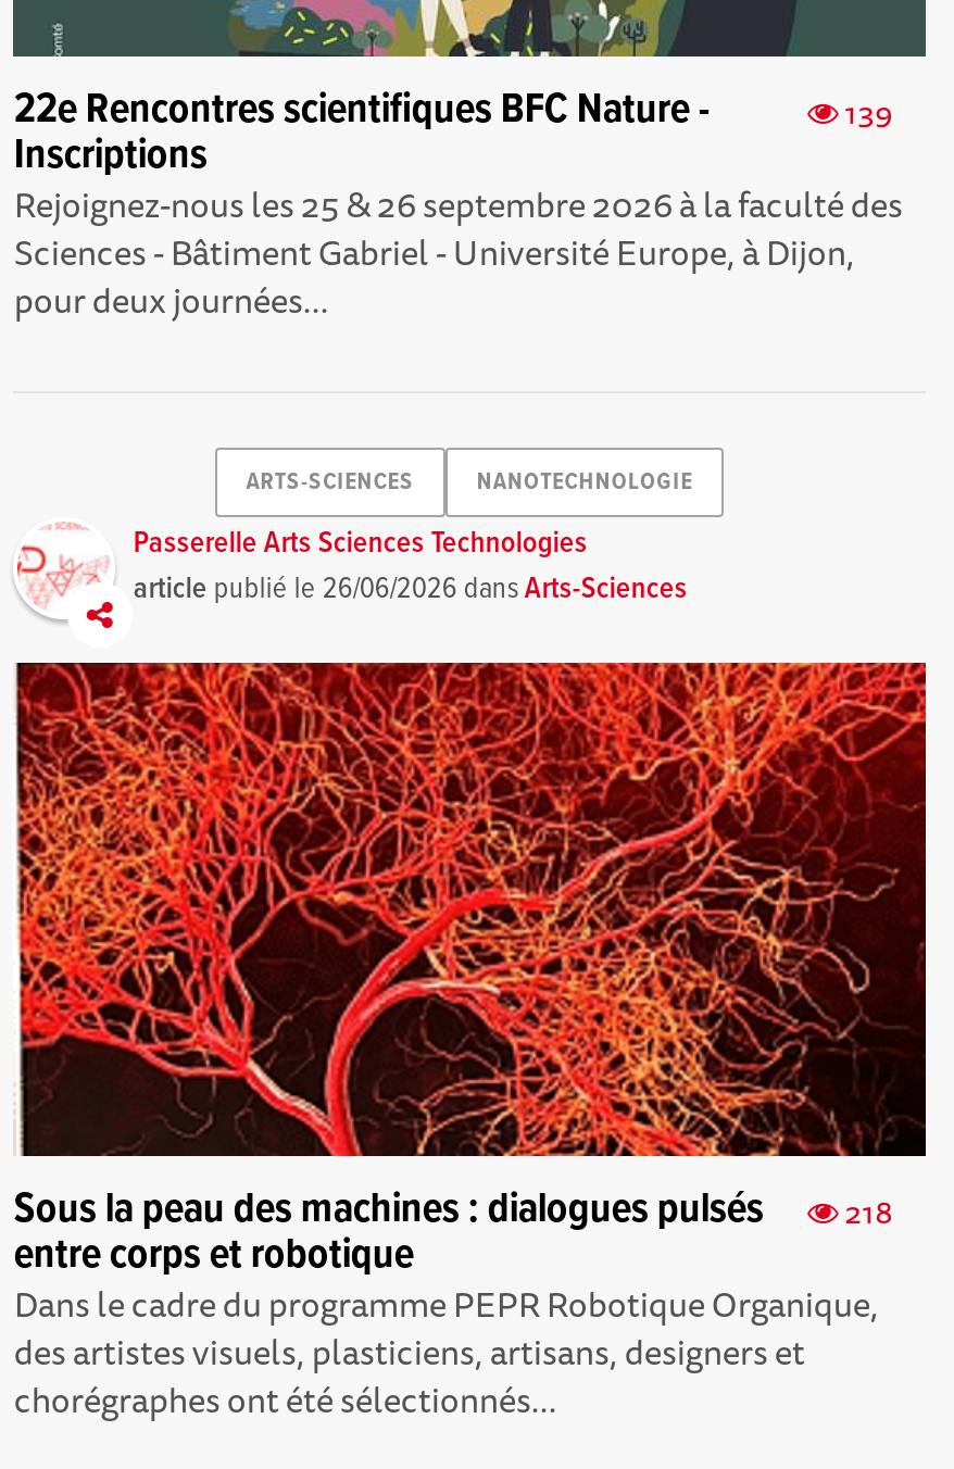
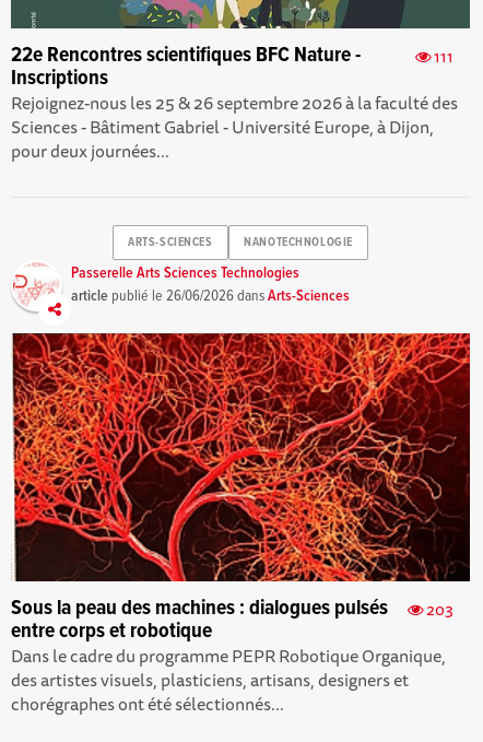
[838,87,892,137] 139 -> [430,44,453,69] 111
[14,1182,892,1239] Sous la peau des machines : dialogues pulsés 218 -> [11,594,453,623] Sous la peau des machines : dialogues pulsés 203

